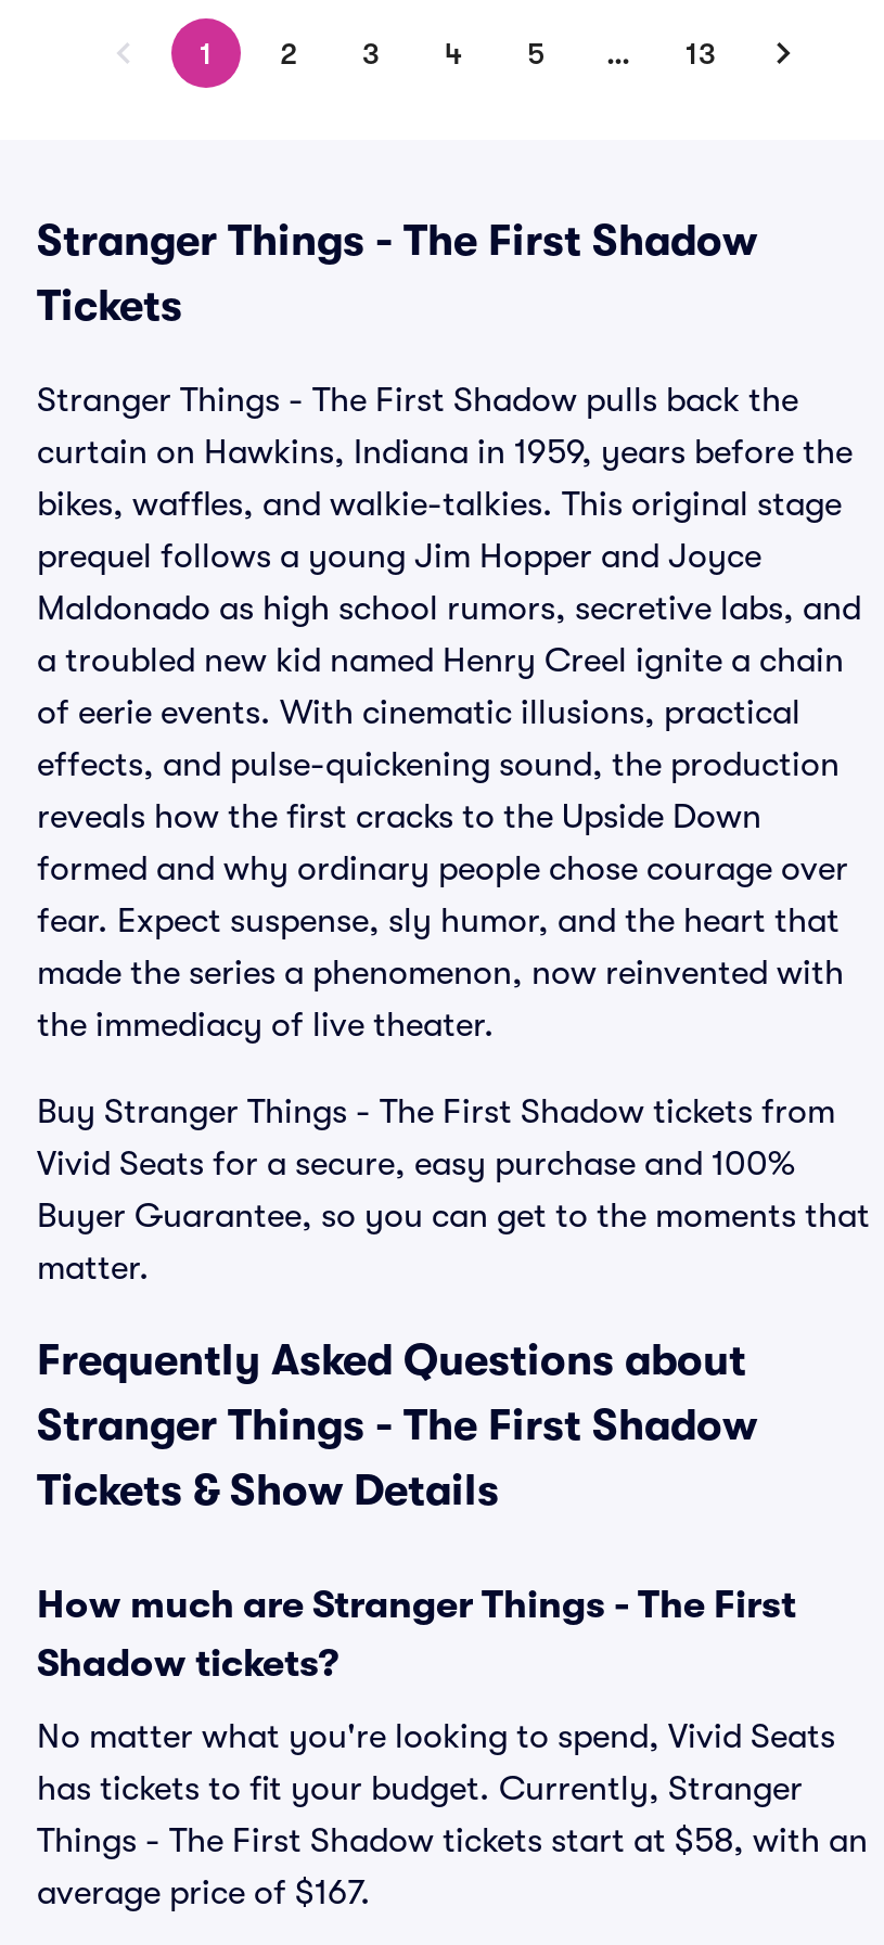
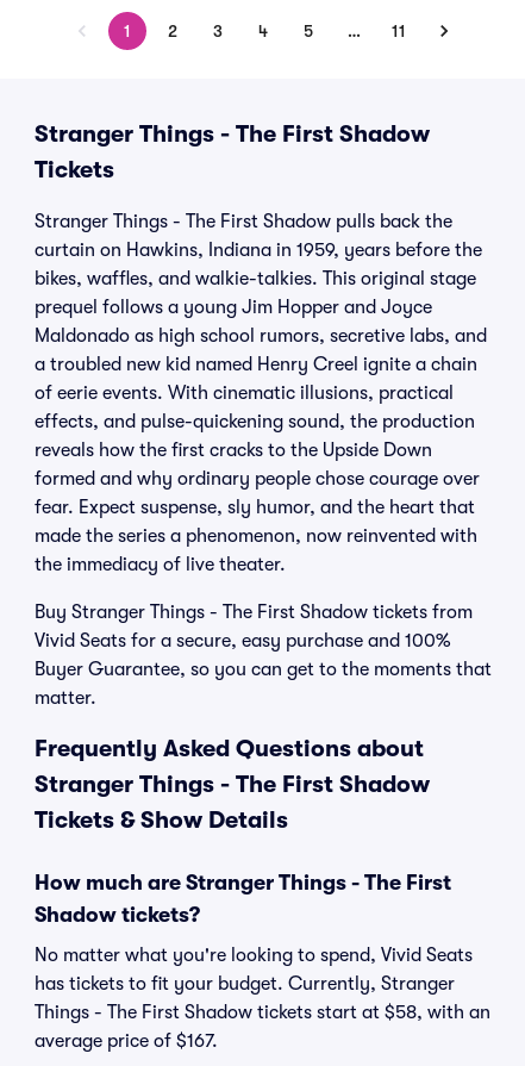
[686,36,716,71] 13 -> [392,21,406,40] 11

